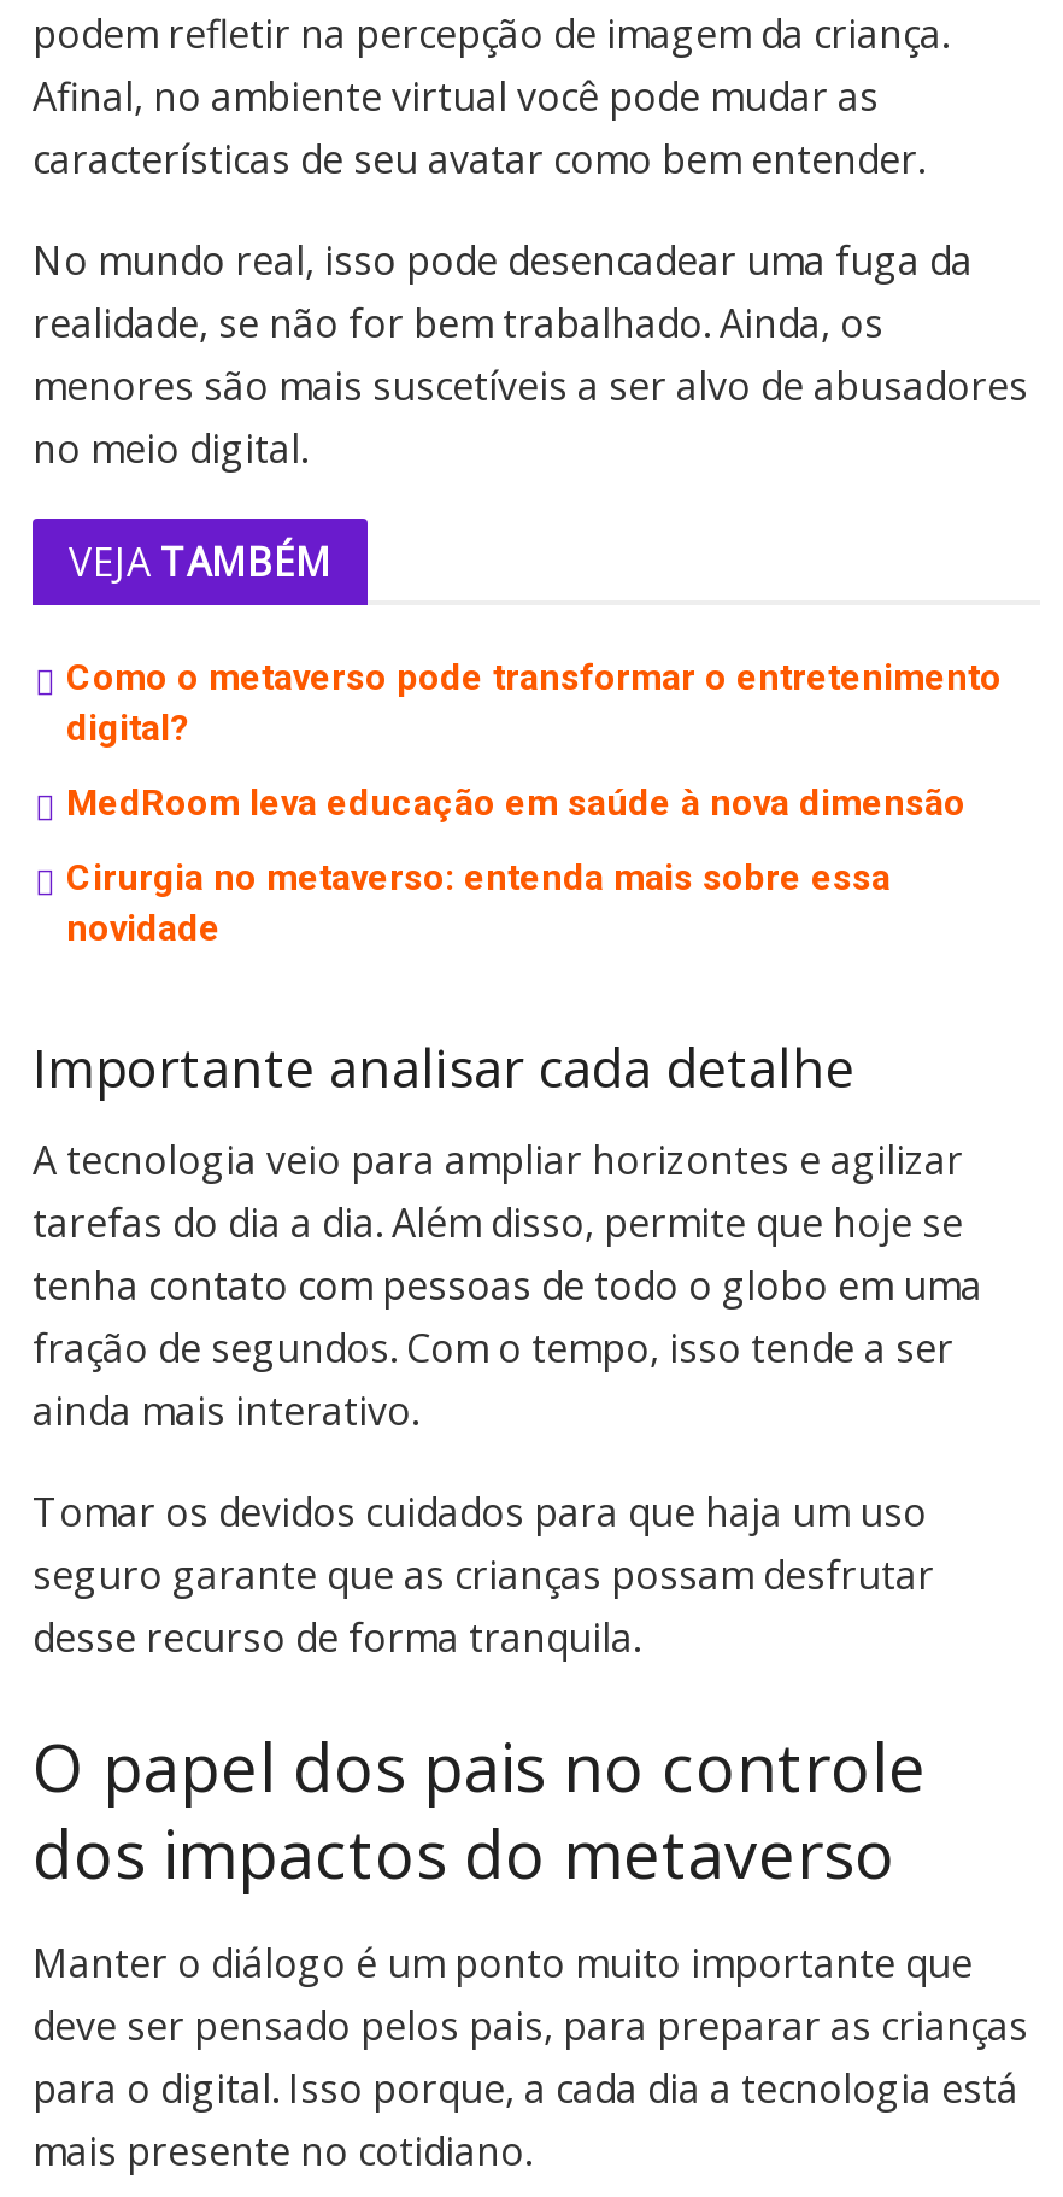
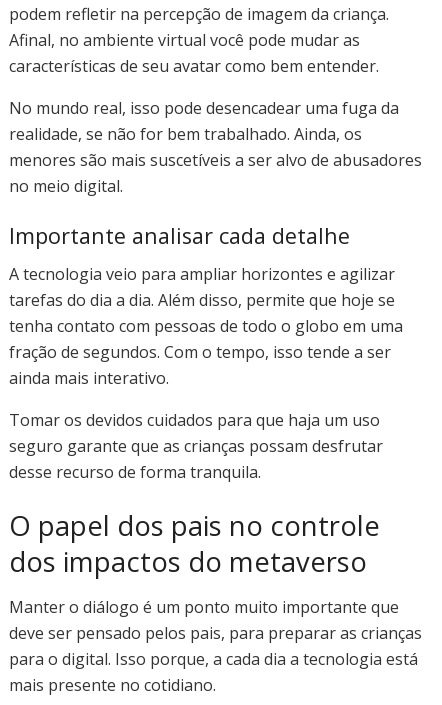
[66,535,1002,950] VEJA TAMBÉM | Como o metaverso pode transformar o entretenimento | digital? | MedRoom leva educação em saúde à nova dimensão | Cirurgia no metaverso: entenda mais sobre essa | novidade -> none

